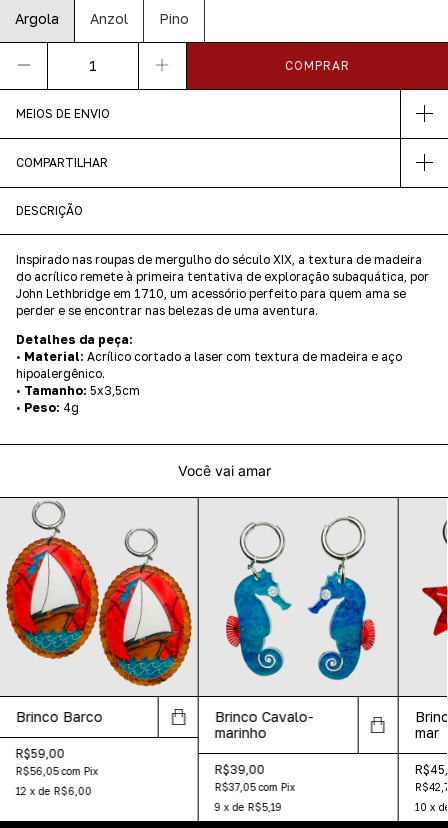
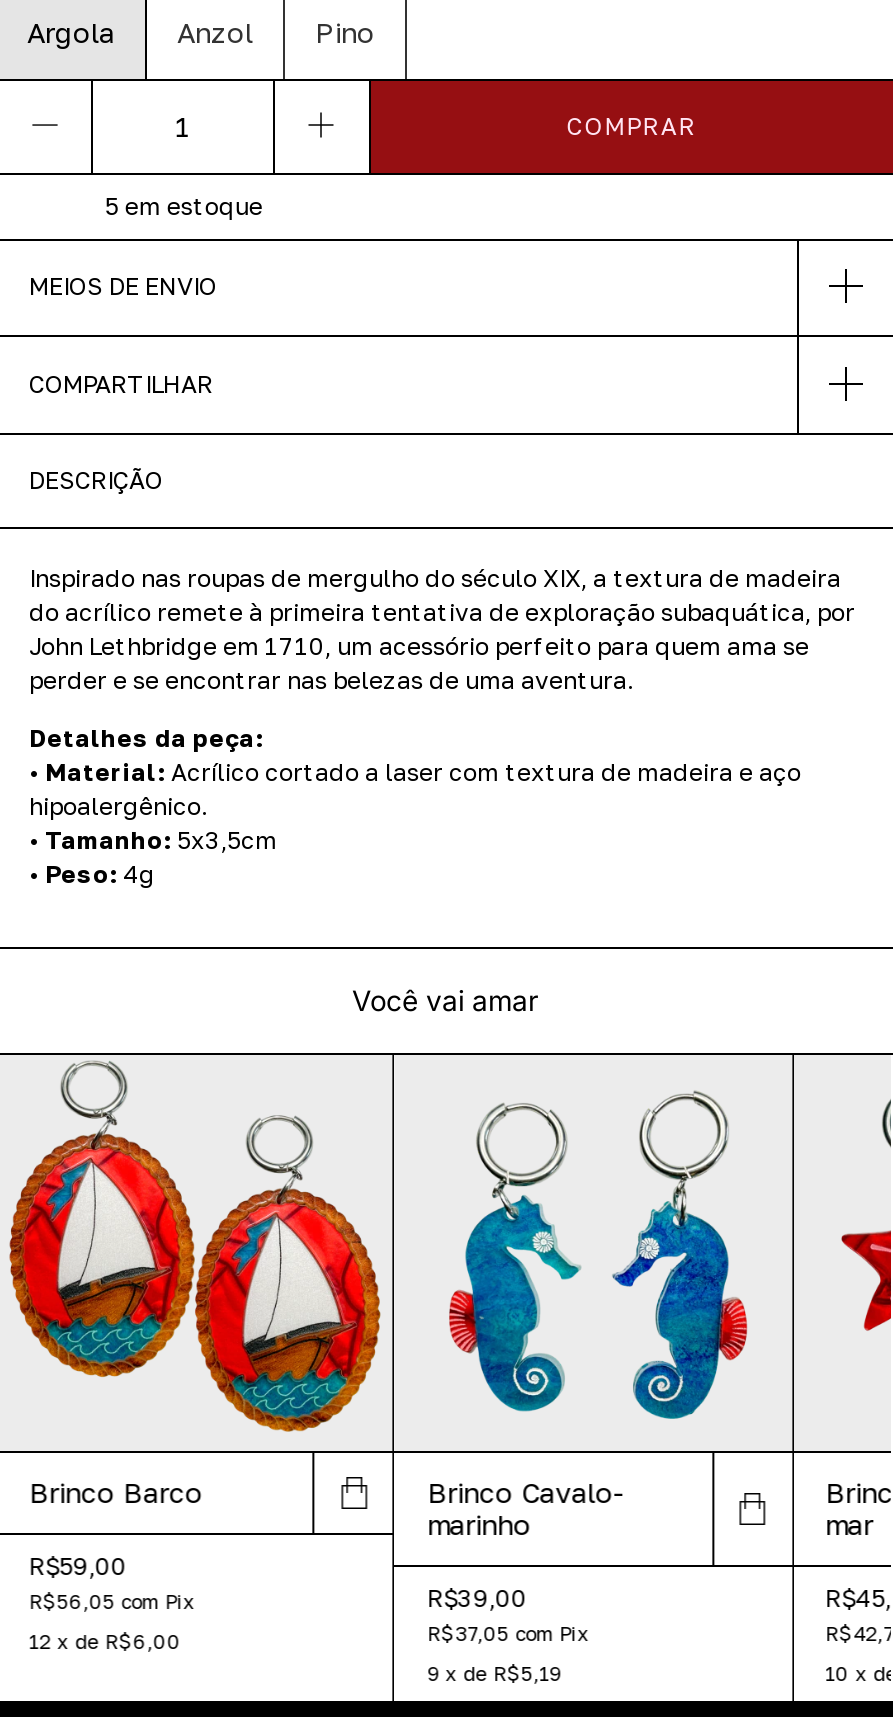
none -> [105,190,263,220] 5 em estoque

